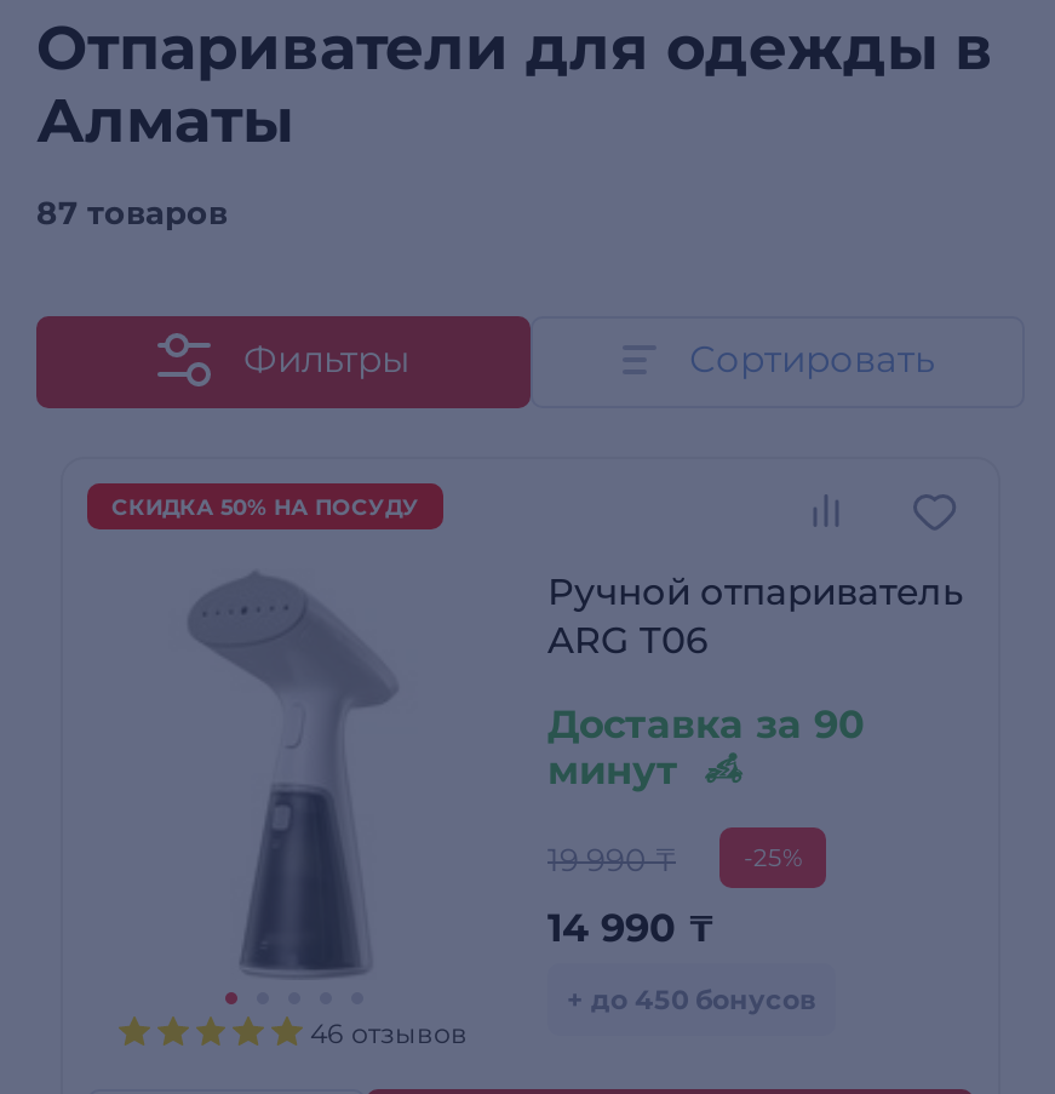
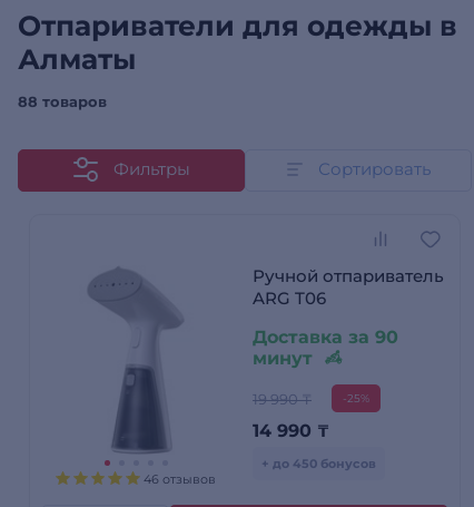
[36,193,228,232] 87 товаров -> [18,93,107,111] 88 товаров
[111,494,419,520] СКИДКА 50% НА ПОСУДУ -> none

